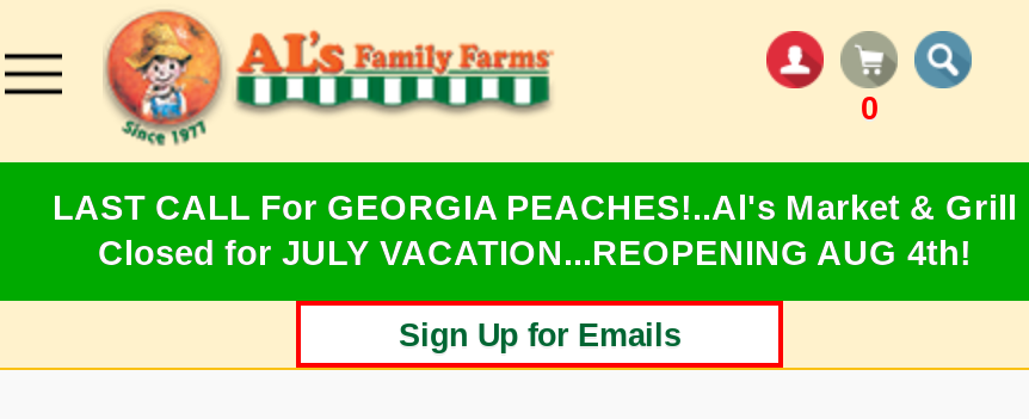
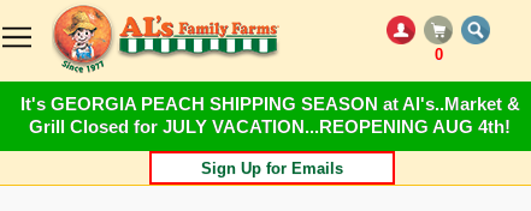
[53,189,1017,272] LAST CALL For GEORGIA PEACHES!..Al's Market & Grill | Closed for JULY VACATION...REOPENING AUG 4th! -> [20,95,520,137] It's GEORGIA PEACH SHIPPING SEASON at Al's..Market & | Grill Closed for JULY VACATION...REOPENING AUG 4th!

